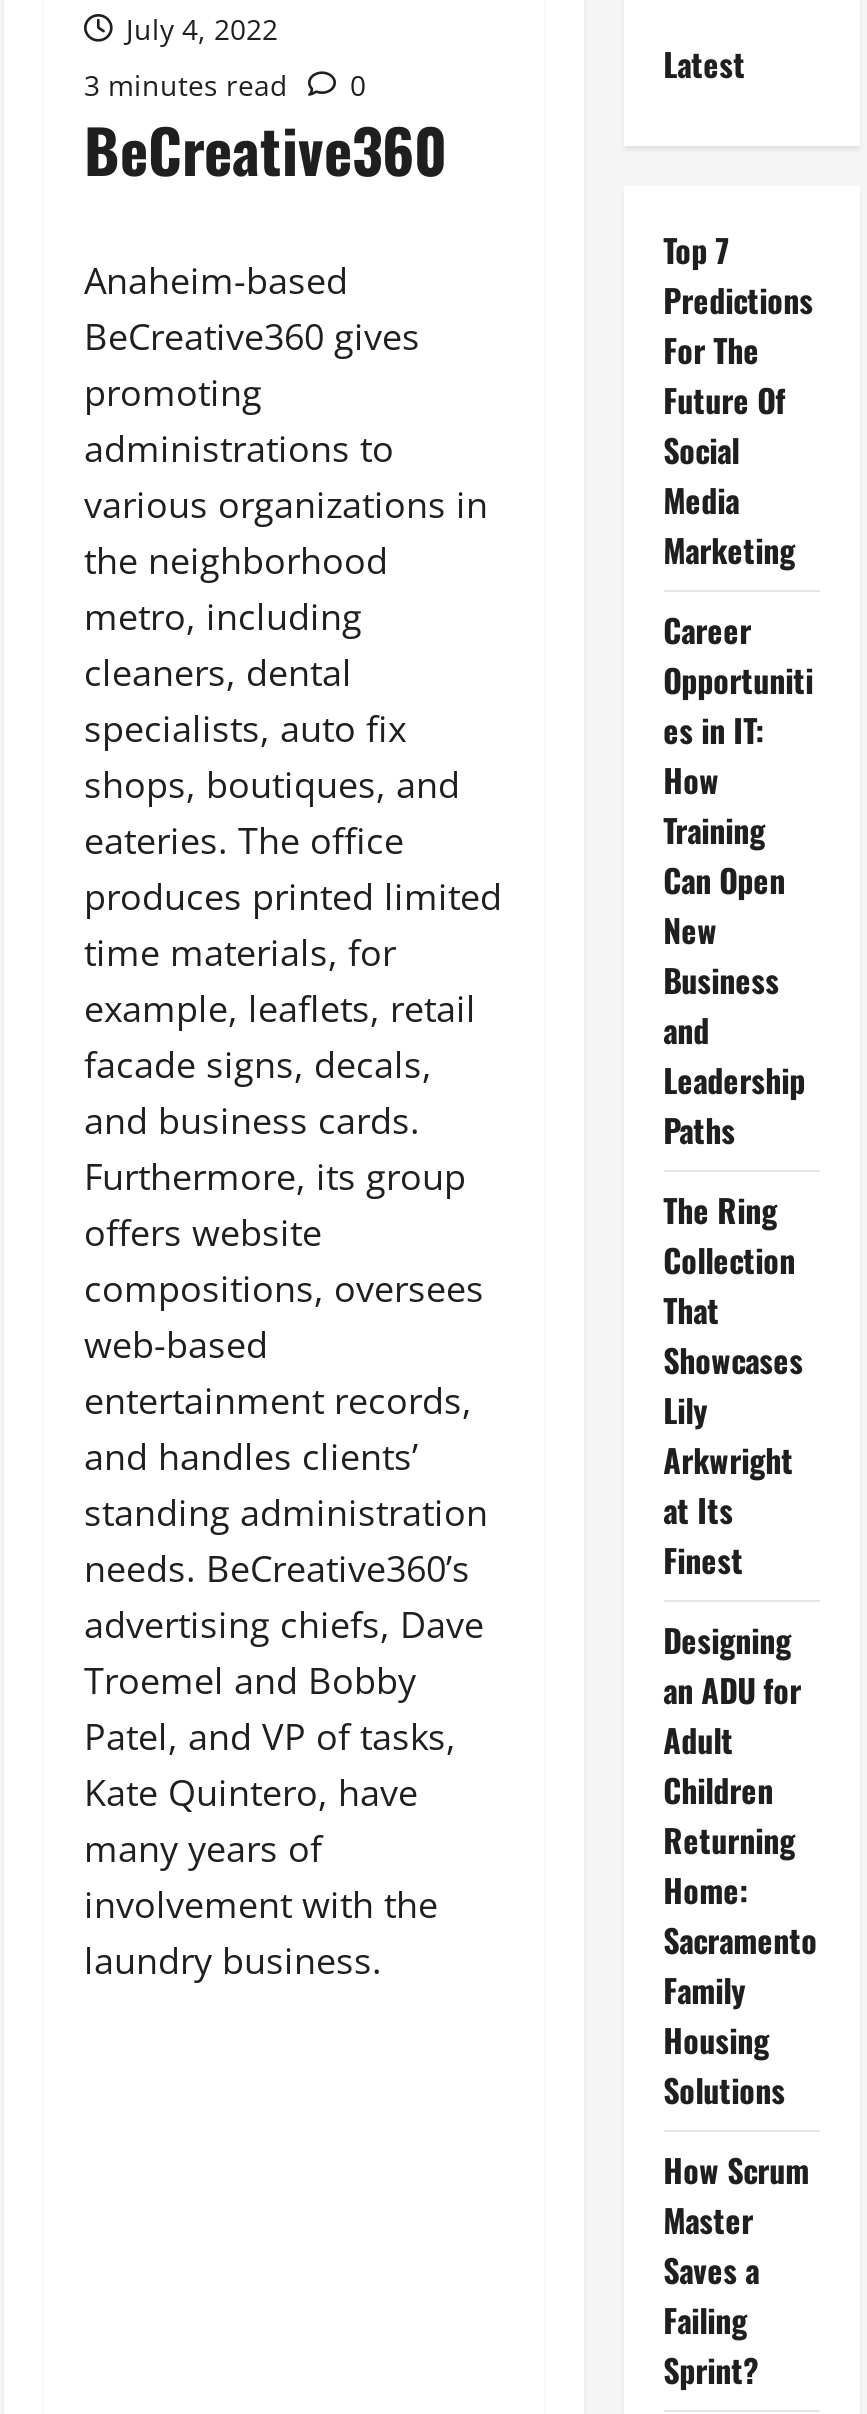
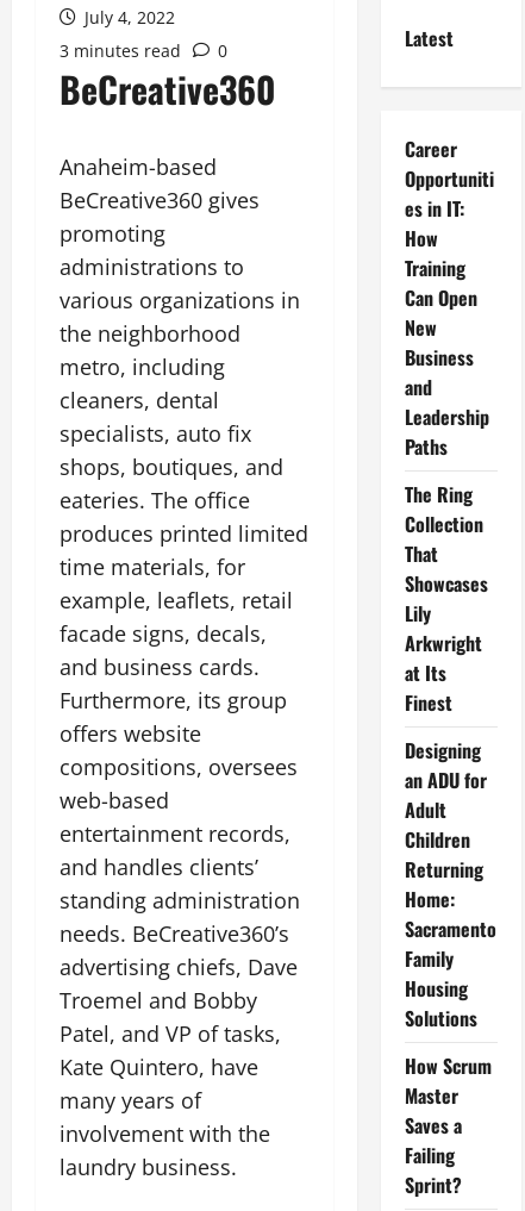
[663,226,813,574] Top 7 | Predictions | For The | Future Of | Social | Media | Marketing -> none

